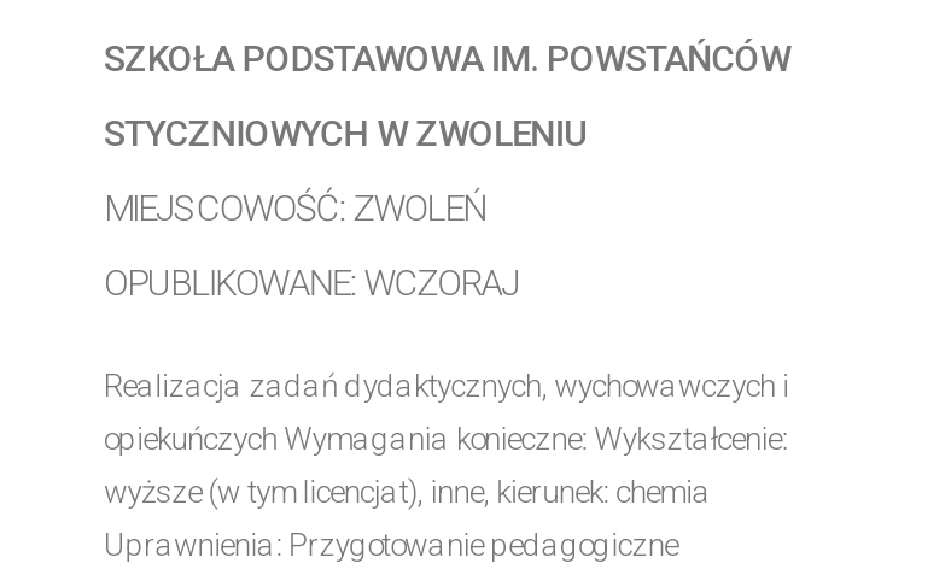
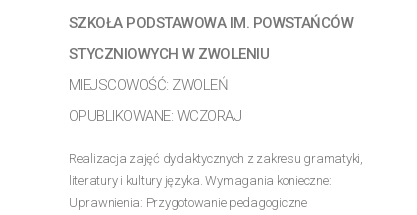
[104,368,789,510] Realizacja zadań dydaktycznych, wychowawczych i | opiekuńczych Wymagania konieczne: Wykształcenie: | wyższe (w tym licencjat), inne, kierunek: chemia -> [69,151,363,188] Realizacja zajęć dydaktycznych z zakresu gramatyki, | literatury i kultury języka. Wymagania konieczne:

